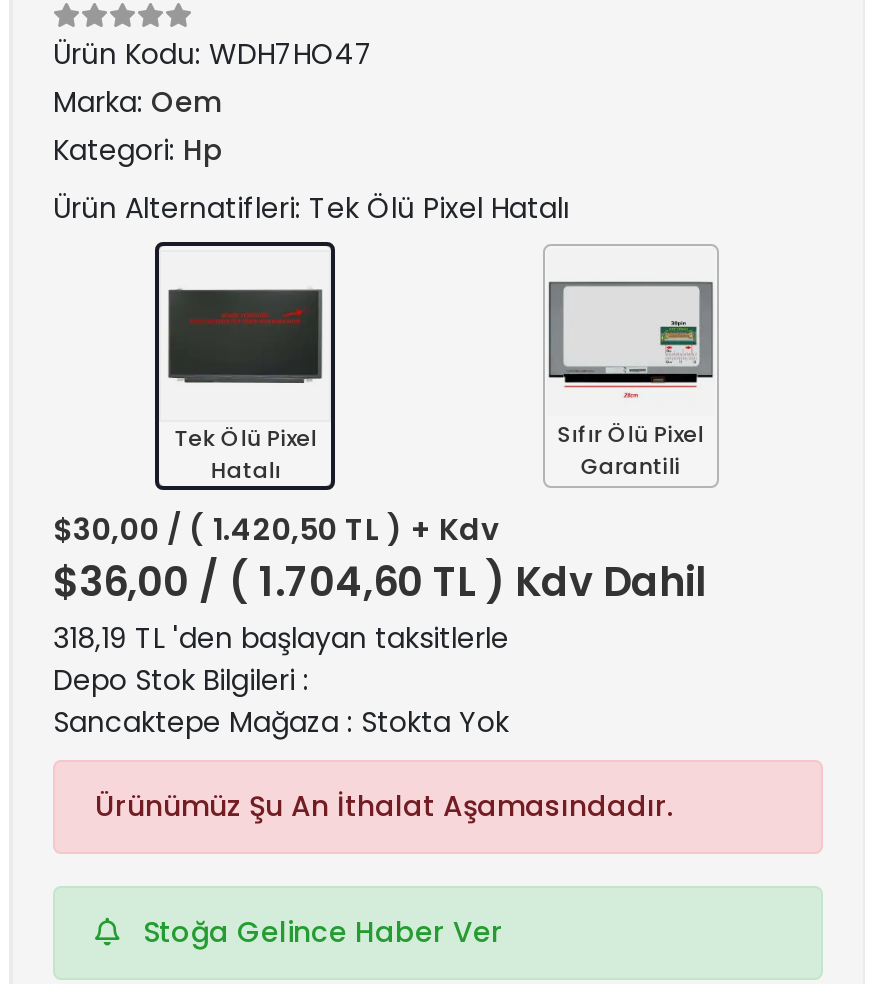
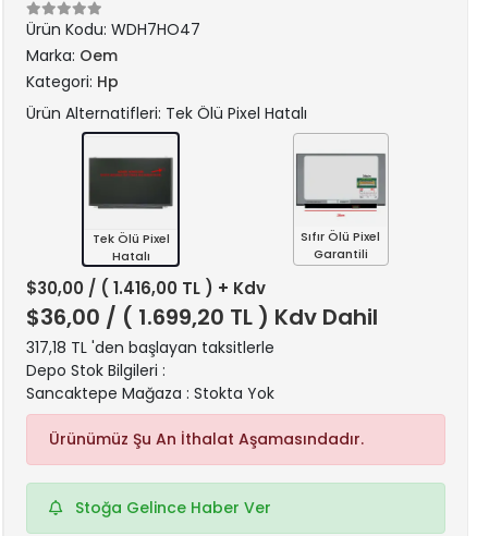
[53,508,499,550] $30,00 / ( 1.420,50 TL ) + Kdv -> [26,277,266,300] $30,00 / ( 1.416,00 TL ) + Kdv
[53,554,705,610] $36,00 / ( 1.704,60 TL ) Kdv Dahil -> [26,302,378,332] $36,00 / ( 1.699,20 TL ) Kdv Dahil
[53,618,509,658] 318,19 TL 'den başlayan taksitlerle -> [26,337,274,358] 317,18 TL 'den başlayan taksitlerle

